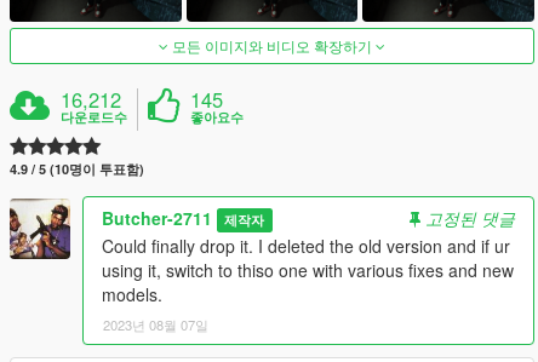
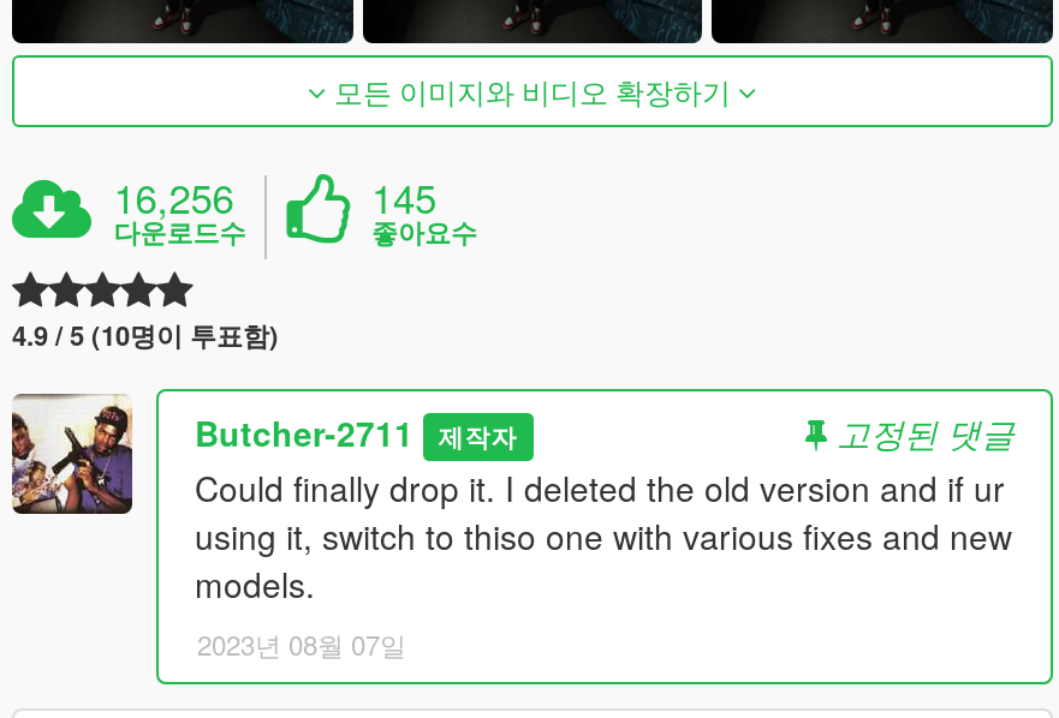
[61,85,121,114] 16,212 -> [113,169,234,226] 16,256

